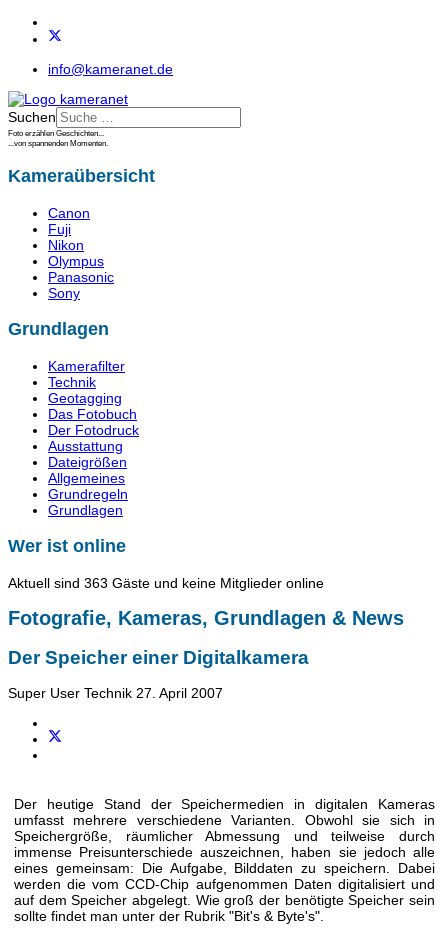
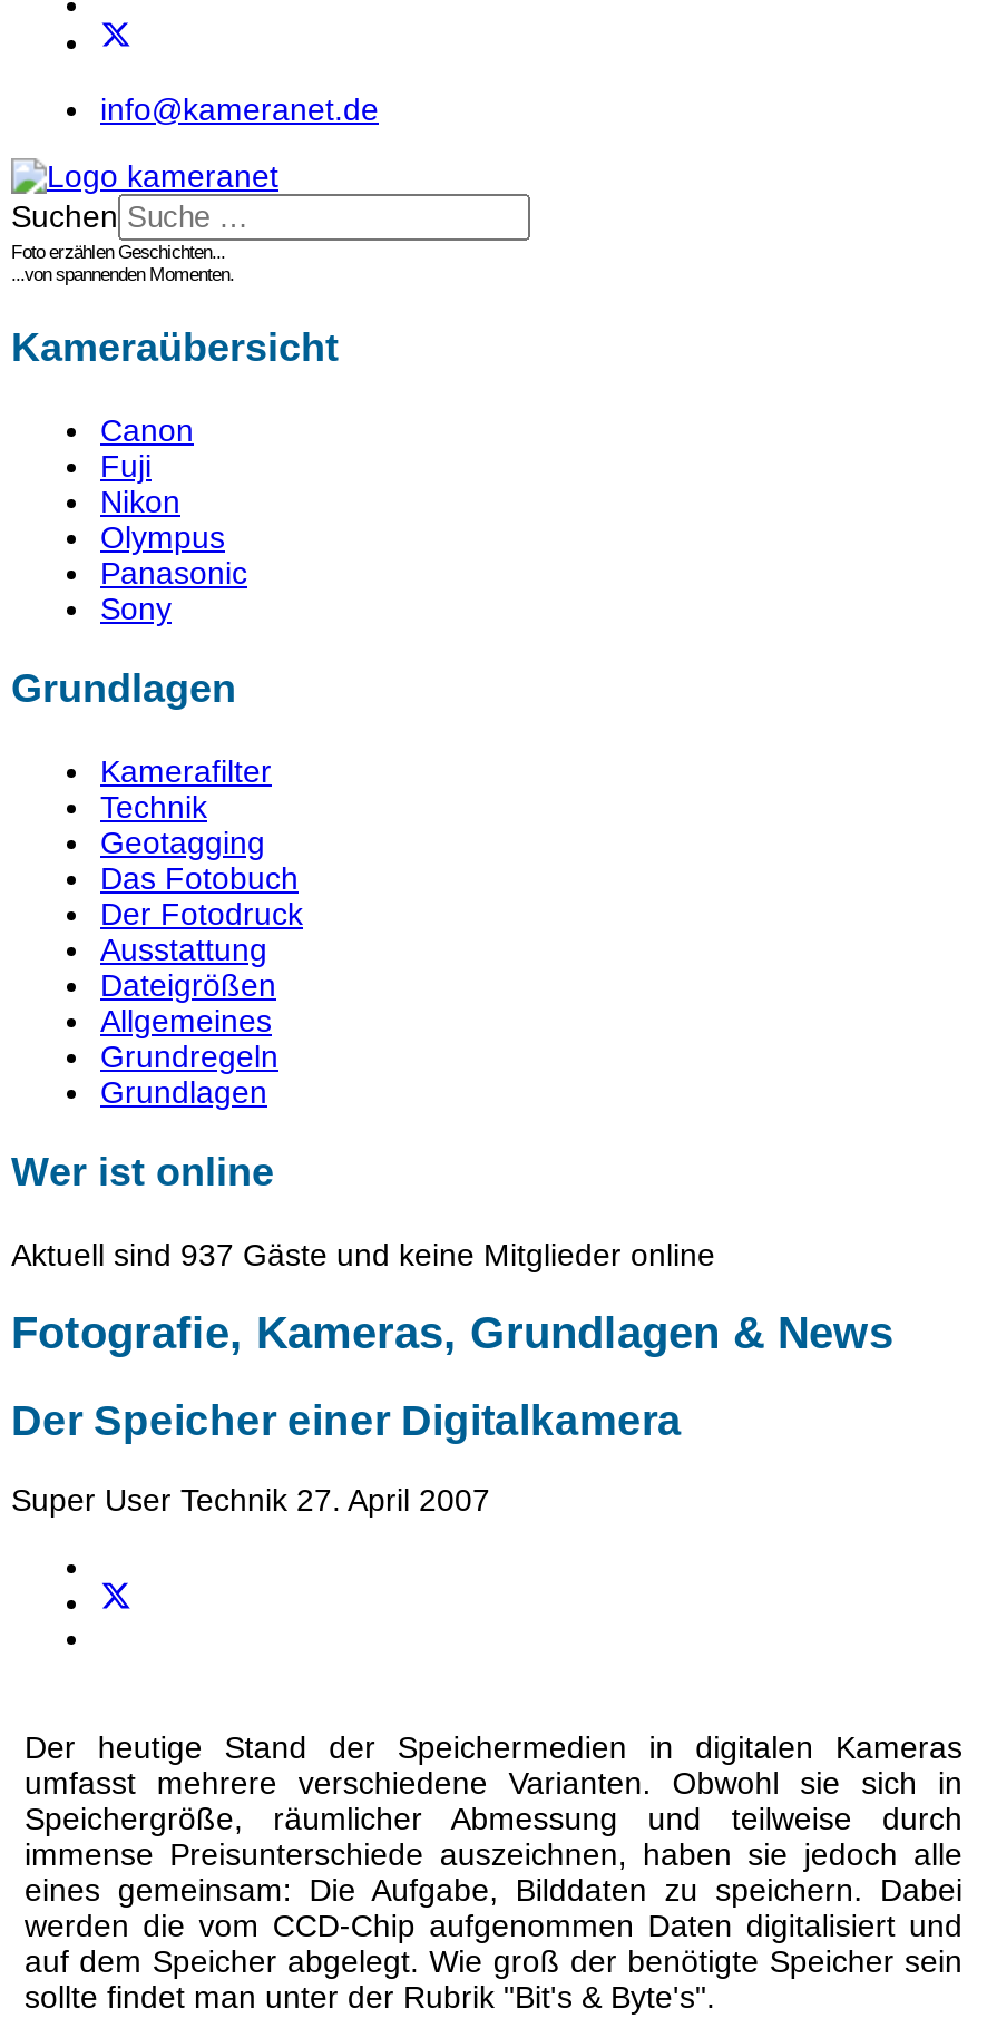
[8,574,324,590] Aktuell sind 363 Gäste und keine Mitglieder online -> [11,1236,715,1271] Aktuell sind 937 Gäste und keine Mitglieder online

